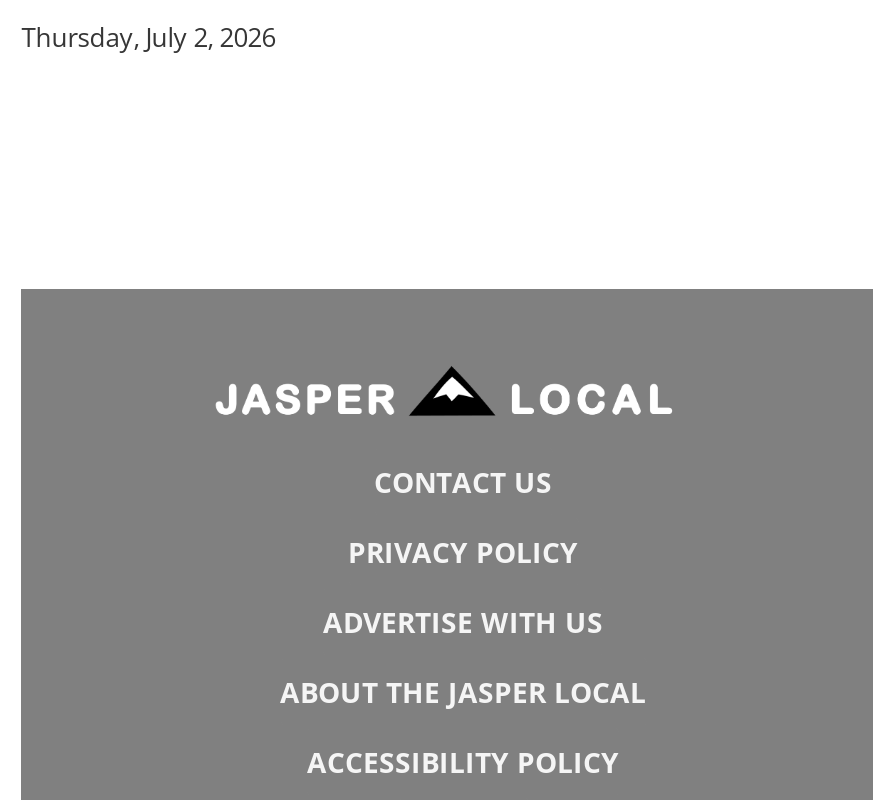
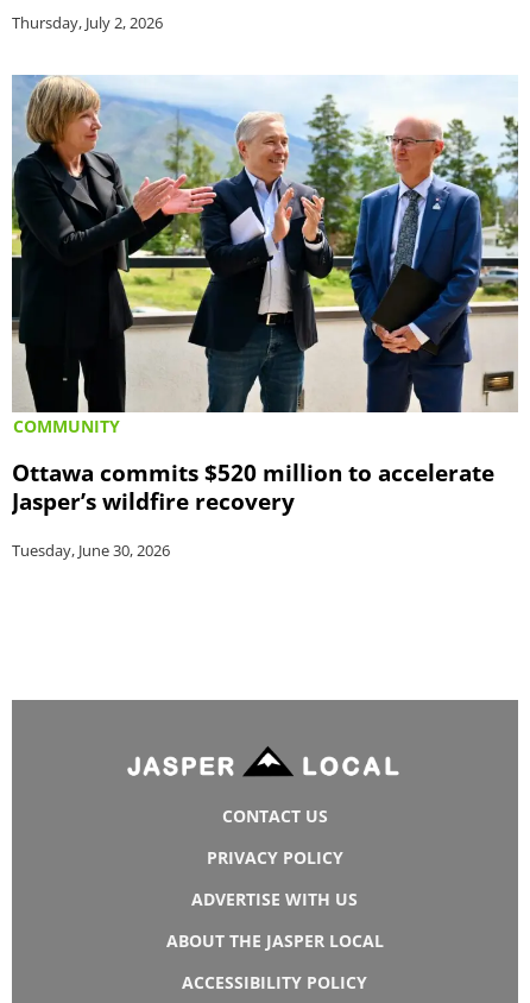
none -> [11,74,519,561] [image] | COMMUNITY | Ottawa commits $520 million to accelerate | Jasper’s wildfire recovery | Tuesday, June 30, 2026

